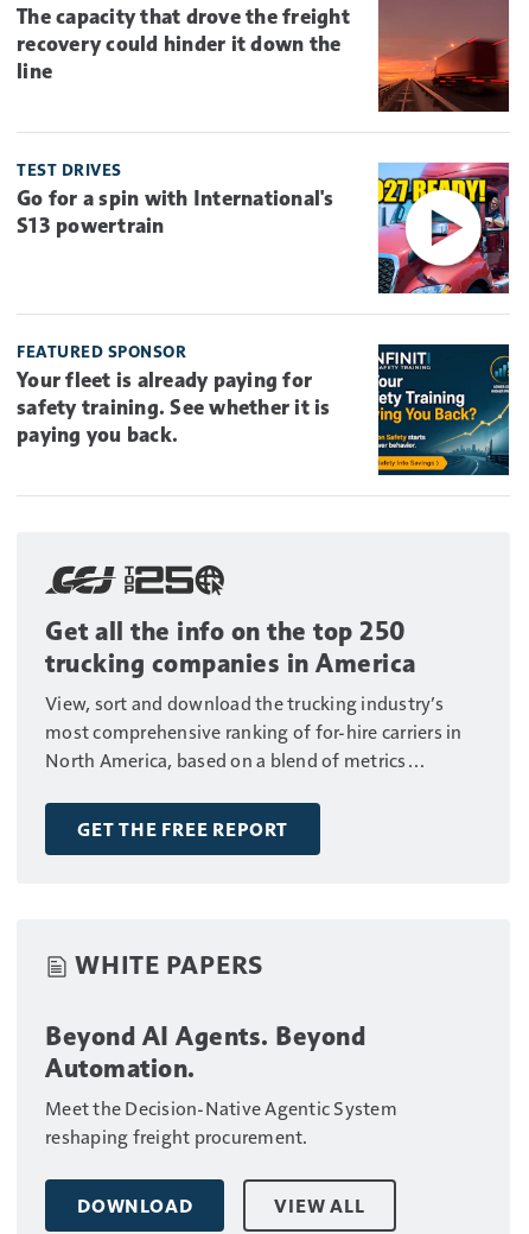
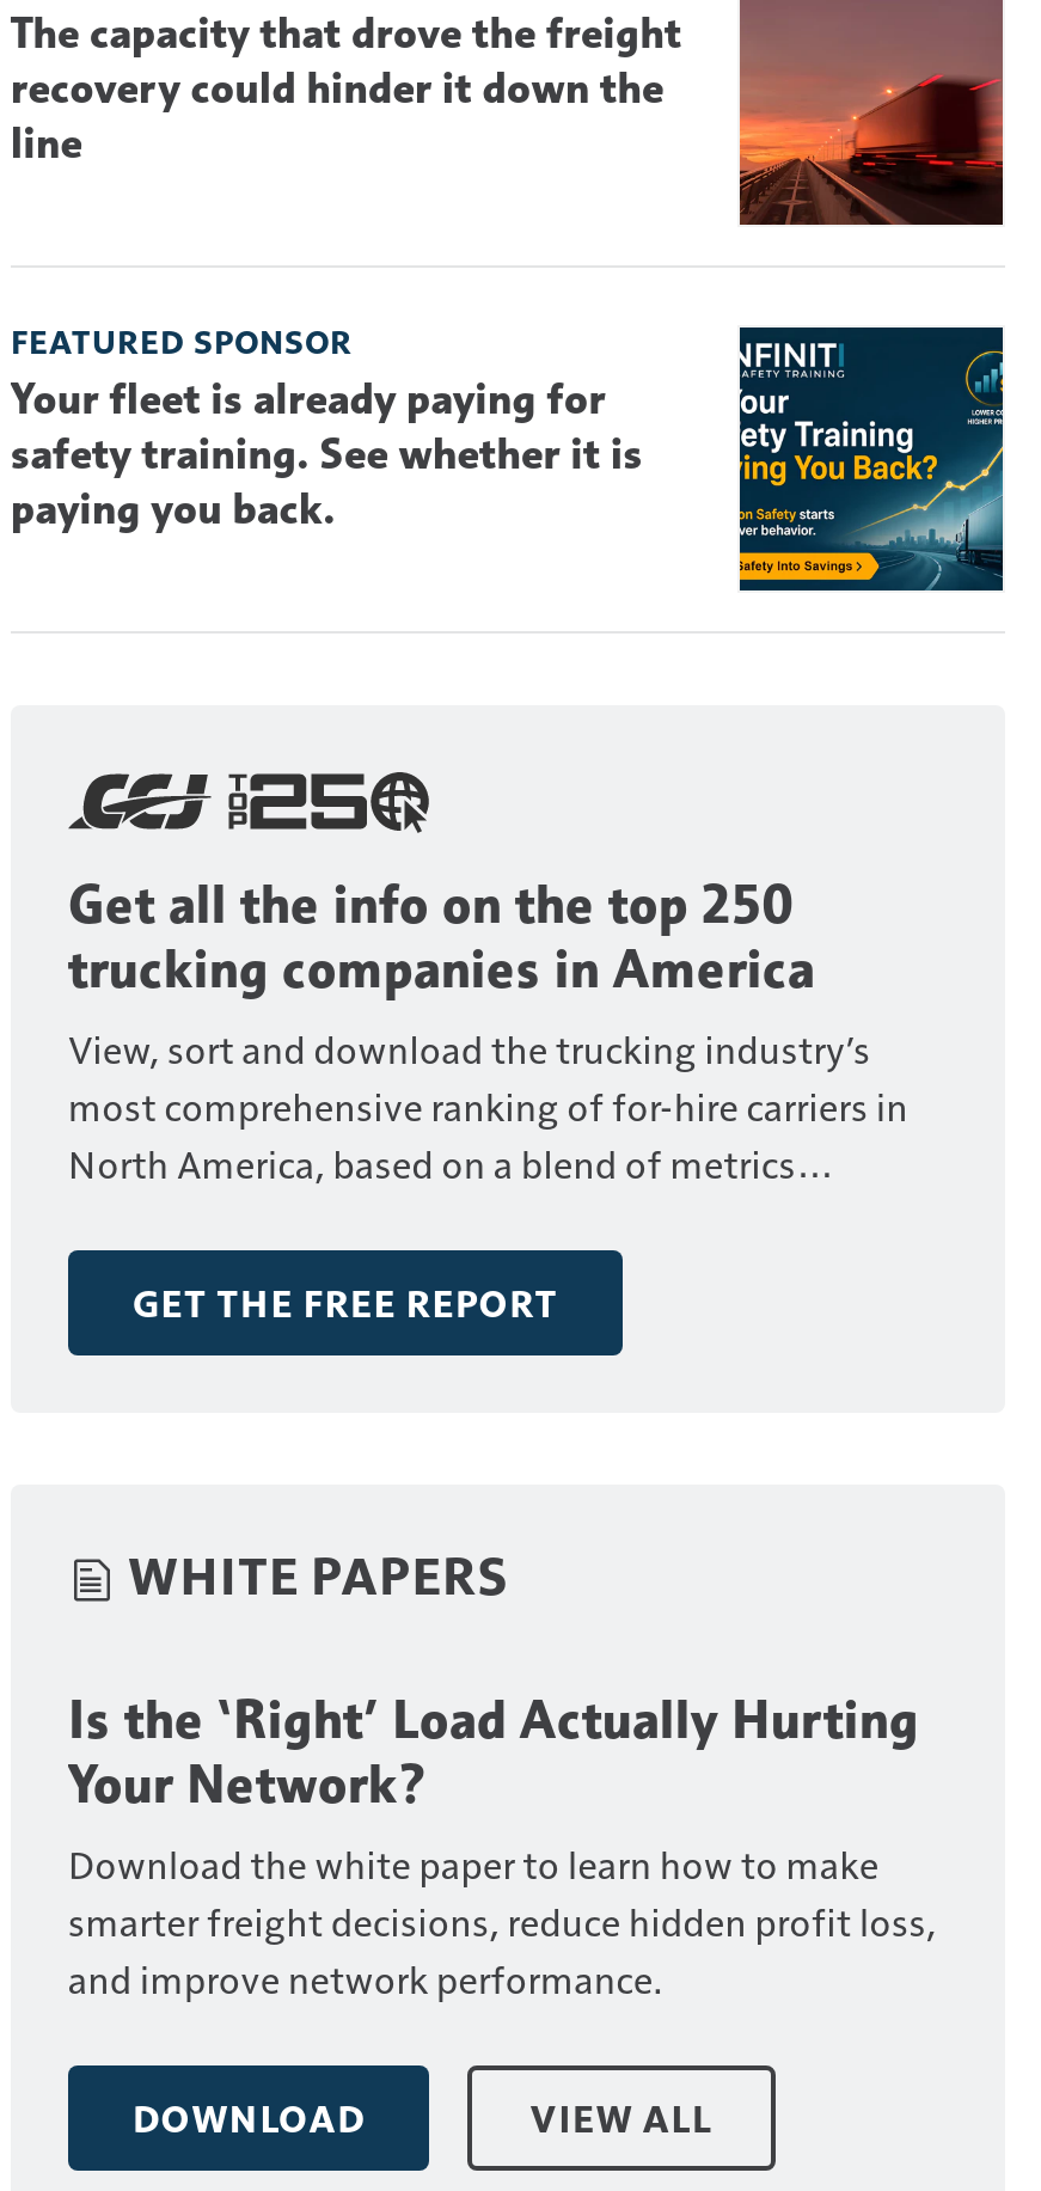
[17,160,510,295] [image] | TEST DRIVES | Go for a spin with International's | S13 powertrain -> none
moved [17,341,511,979] -> [11,321,1008,1605]: [image] | FEATURED SPONSOR | Your fleet is already paying for | ... | GET THE FREE REPORT | WHITE PAPERS
[45,1020,397,1148] Beyond AI Agents. Beyond | Automation. | Meet the Decision-Native Agentic System | reshaping freight procurement. -> [68,1687,936,2002] Is the ‘Right’ Load Actually Hurting | Your Network? | Download the white paper to learn how to make | smarter freight decisions, reduce hidden profit loss, | and improve network performance.

